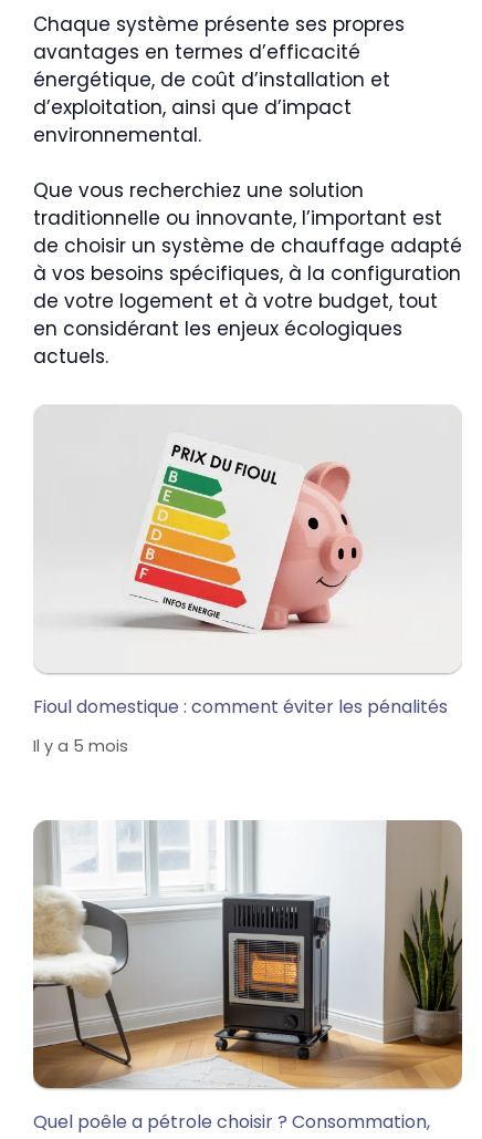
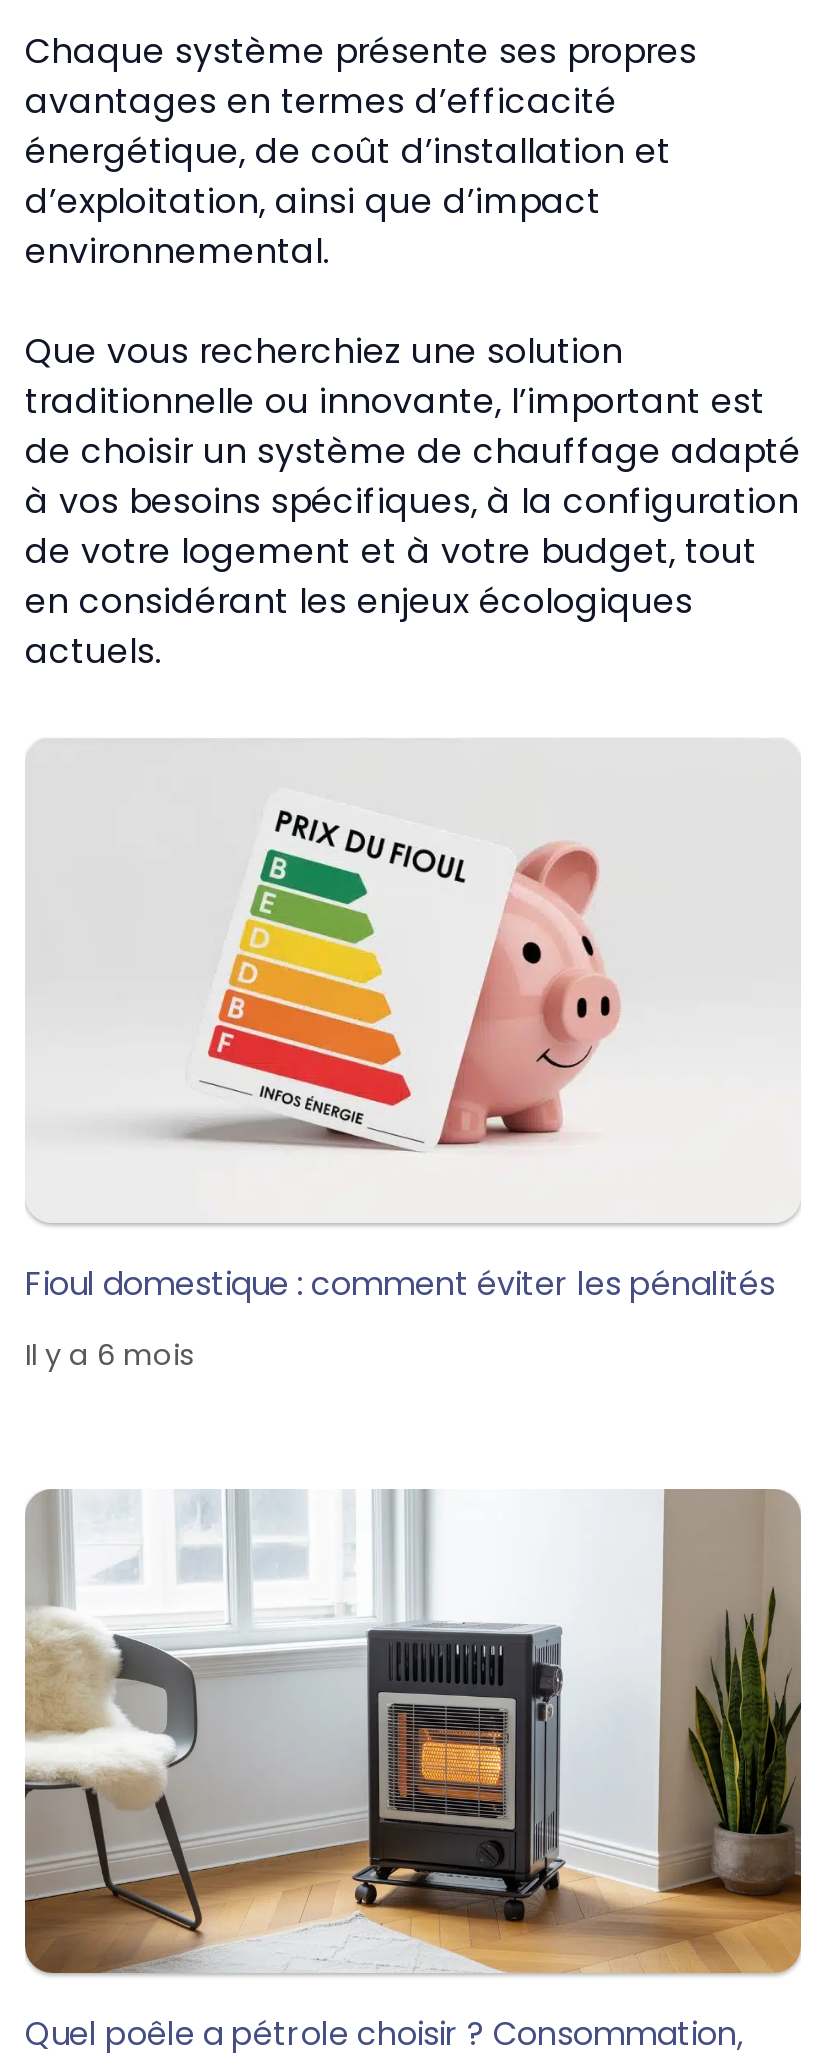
[36,735,128,757] Il y a 5 mois -> [31,1334,195,1374] Il y a 6 mois

